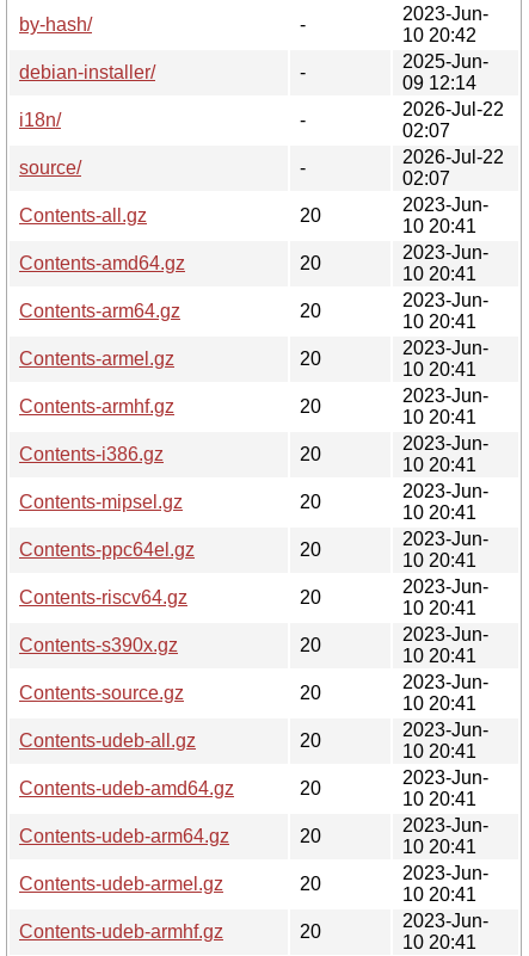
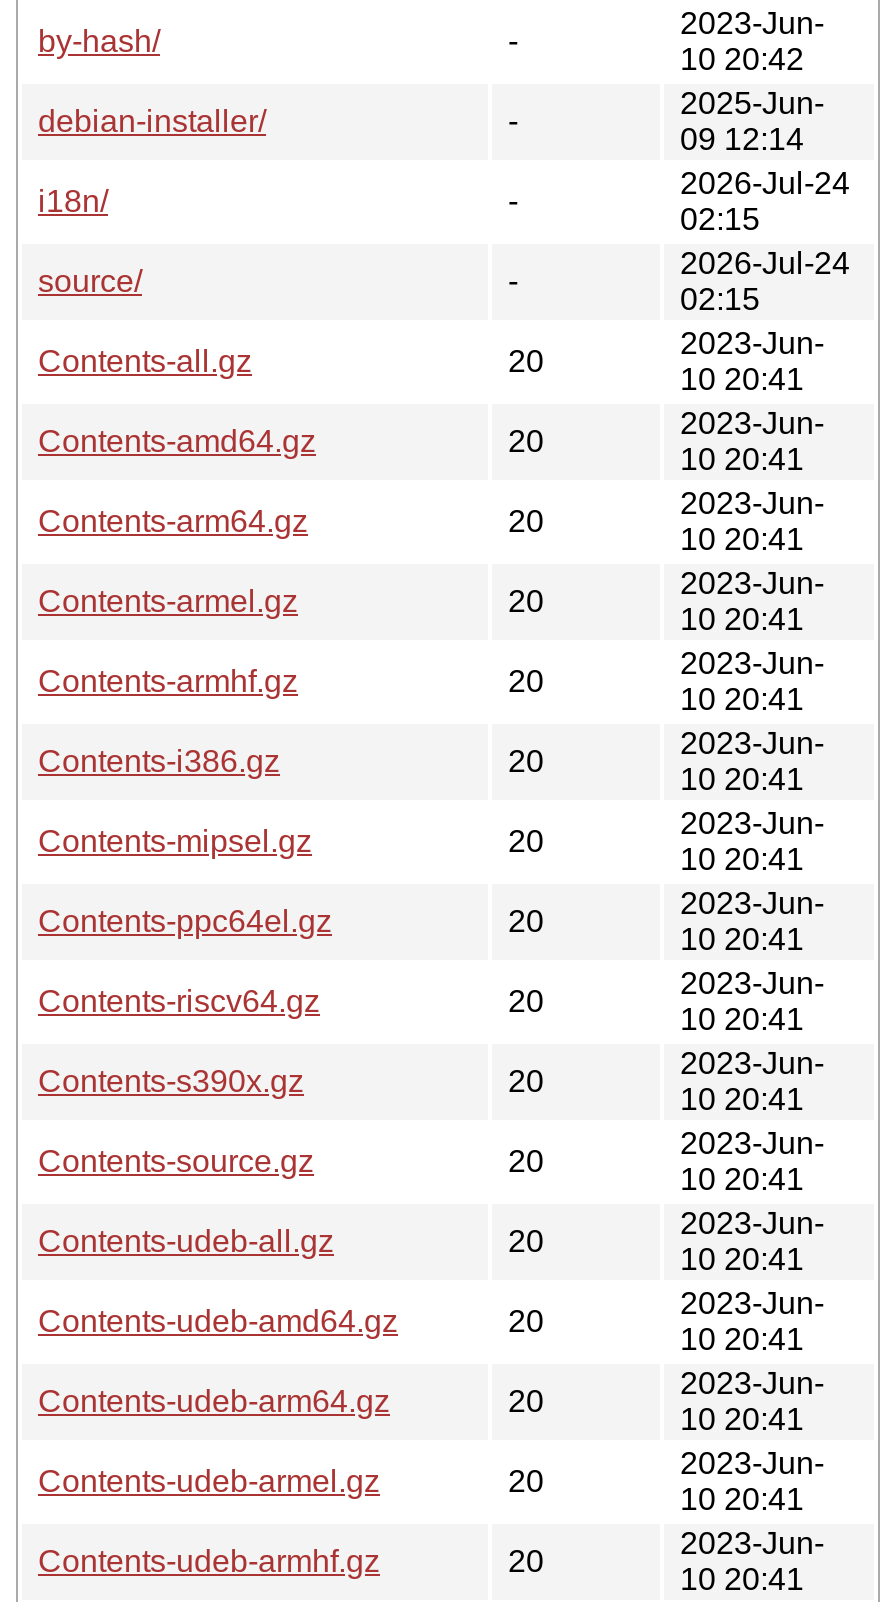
[402,99,504,141] 2026-Jul-22 | 02:07 -> [680,166,850,236] 2026-Jul-24 | 02:15
[402,147,504,188] 2026-Jul-22 | 02:07 -> [680,246,850,316] 2026-Jul-24 | 02:15

